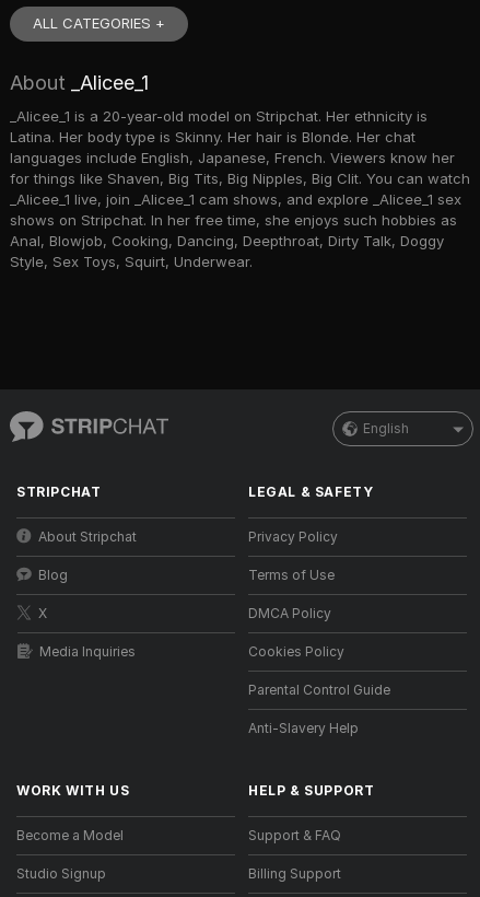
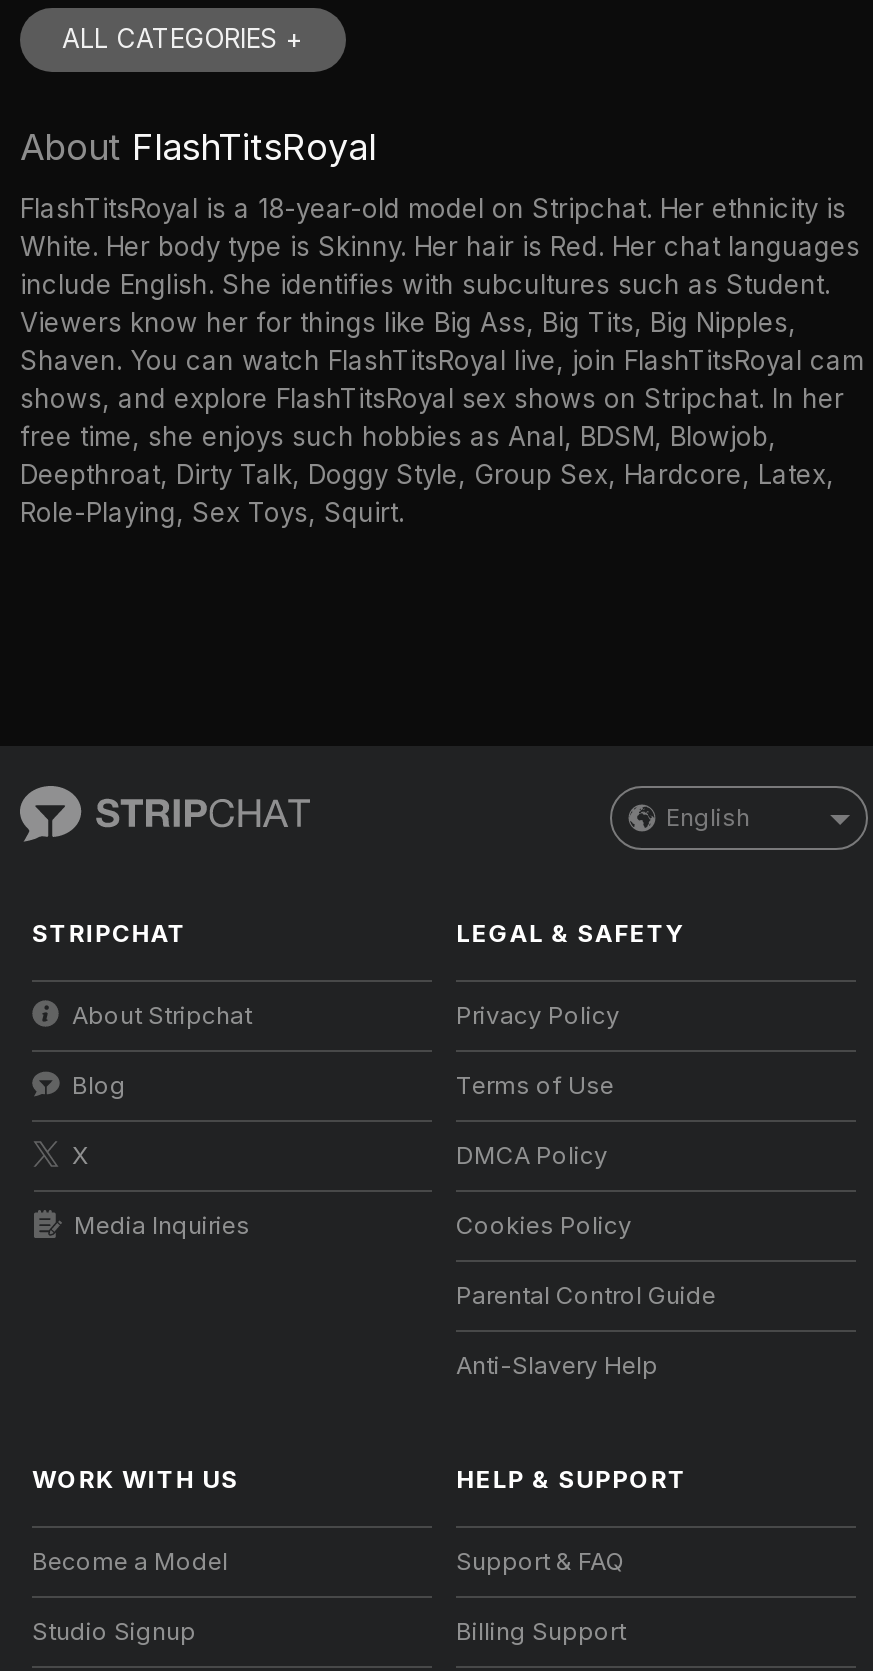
[10,71,149,94] About _Alicee_1 -> [20,127,376,169] About FlashTitsRoyal
[10,108,470,271] _Alicee_1 is a 20-year-old model on Stripchat. Her ethnicity is | Latina. Her body type is Skinny. Her hair is Blonde. Her chat | languages include English, Japanese, French. Viewers know her | for things like Shaven, Big Tits, Big Nipples, Big Clit. You can watch | _Alicee_1 live, join _Alicee_1 cam shows, and explore _Alicee_1 sex | shows on Stripchat. In her free time, she enjoys such hobbies as | Anal, Blowjob, Cooking, Dancing, Deepthroat, Dirty Talk, Doggy | Style, Sex Toys, Squirt, Underwear. -> [20,193,864,529] FlashTitsRoyal is a 18-year-old model on Stripchat. Her ethnicity is | White. Her body type is Skinny. Her hair is Red. Her chat languages | include English. She identifies with subcultures such as Student. | Viewers know her for things like Big Ass, Big Tits, Big Nipples, | Shaven. You can watch FlashTitsRoyal live, join FlashTitsRoyal cam | shows, and explore FlashTitsRoyal sex shows on Stripchat. In her | free time, she enjoys such hobbies as Anal, BDSM, Blowjob, | Deepthroat, Dirty Talk, Doggy Style, Group Sex, Hardcore, Latex, | Role-Playing, Sex Toys, Squirt.

